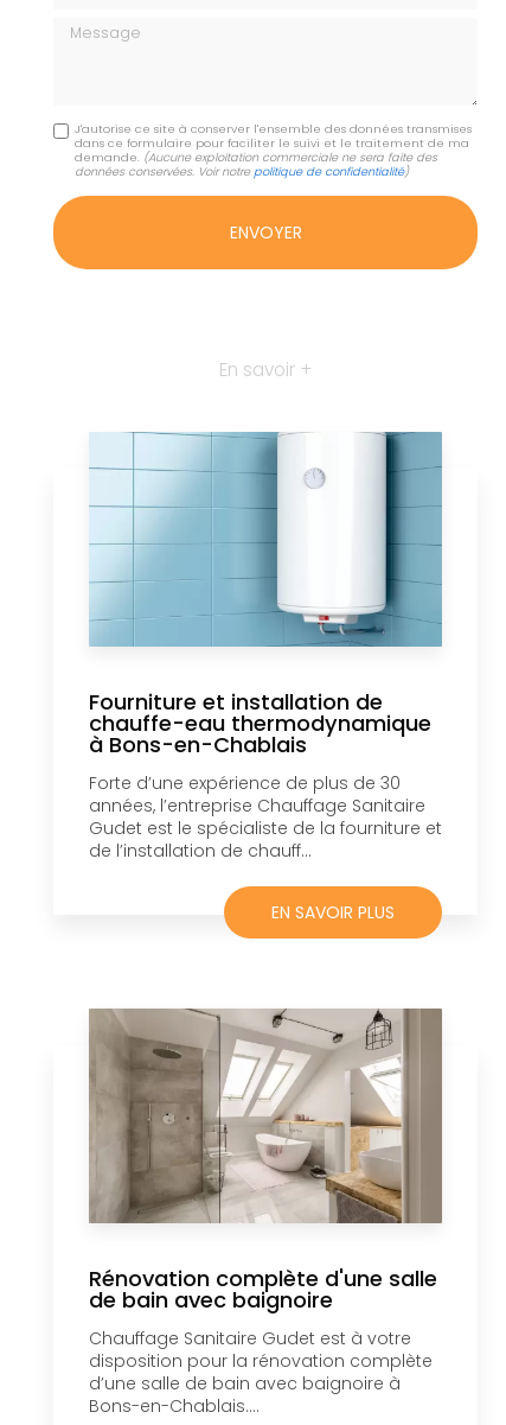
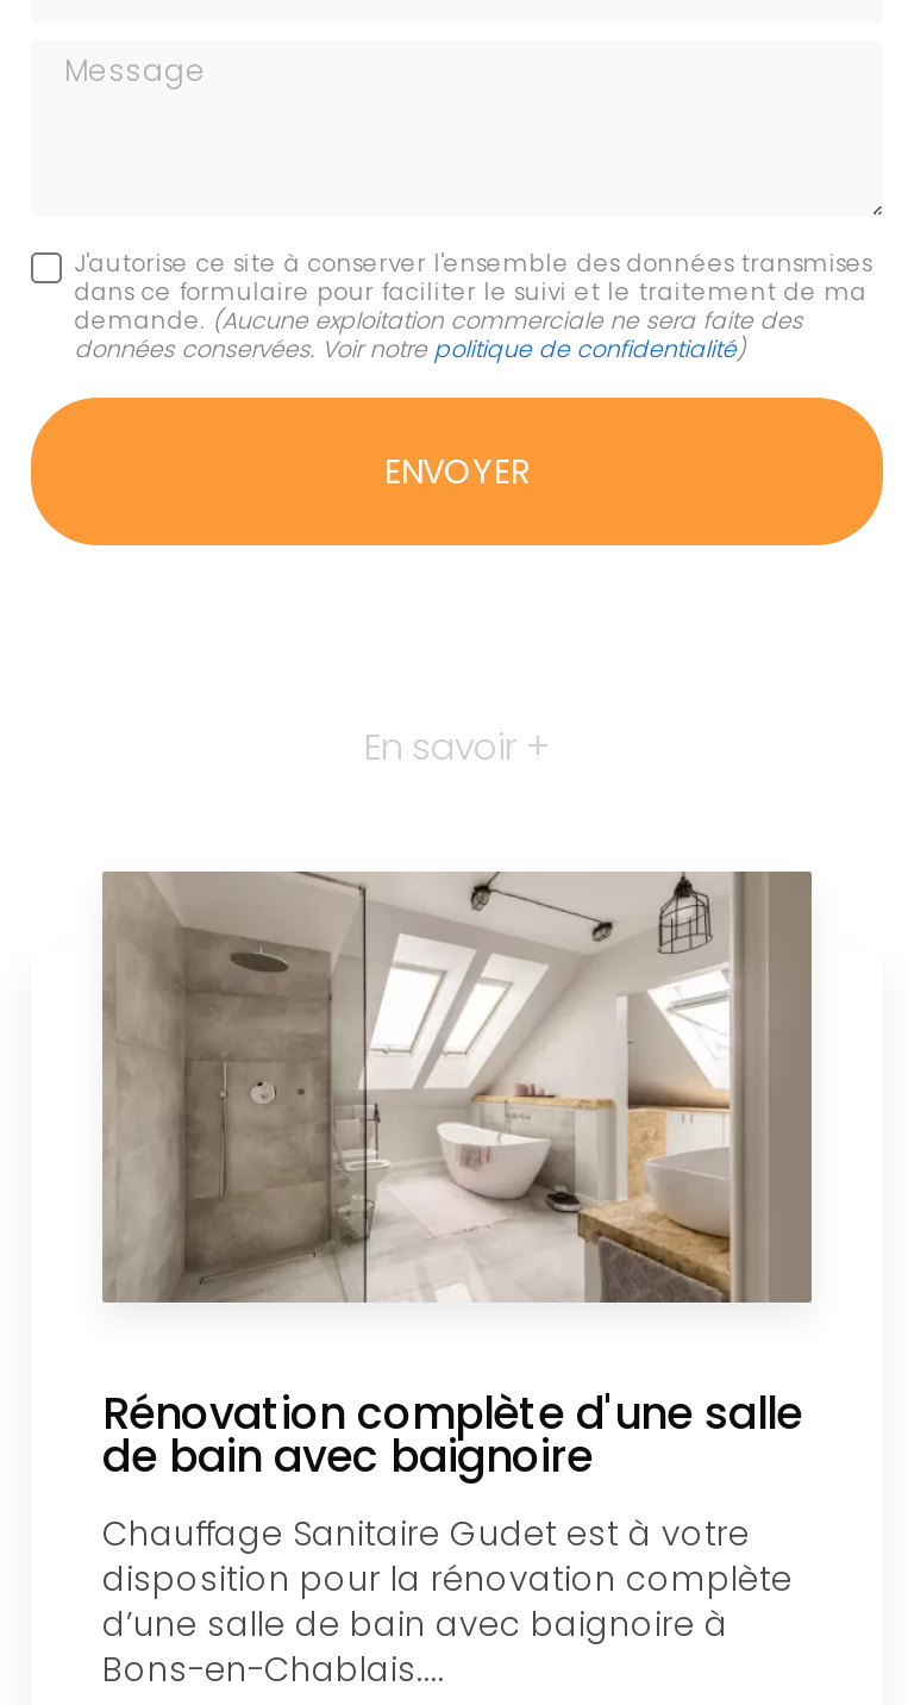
[89,431,443,925] [image] | Fourniture et installation de | chauffe-eau thermodynamique | à Bons-en-Chablais | Forte d’une expérience de plus de 30 | années, l’entreprise Chauffage Sanitaire | Gudet est le spécialiste de la fourniture et | de l’installation de chauff... | EN SAVOIR PLUS -> none

